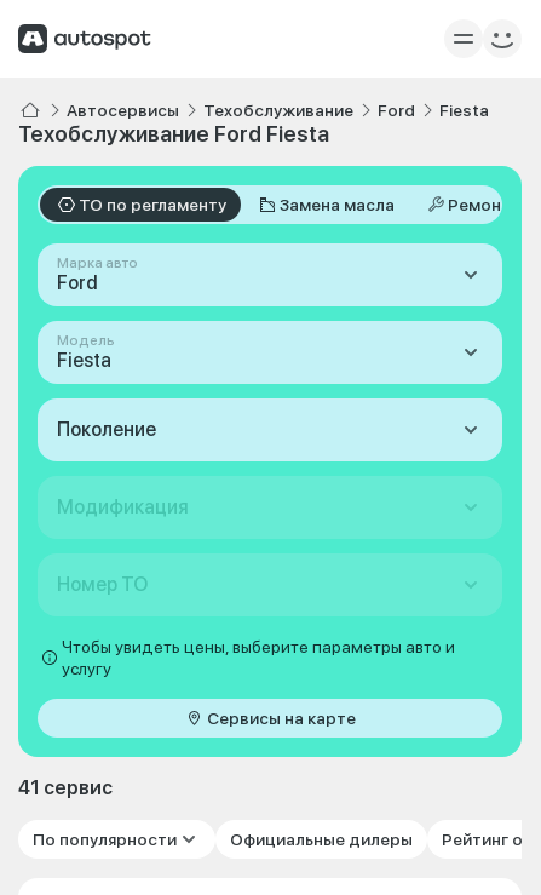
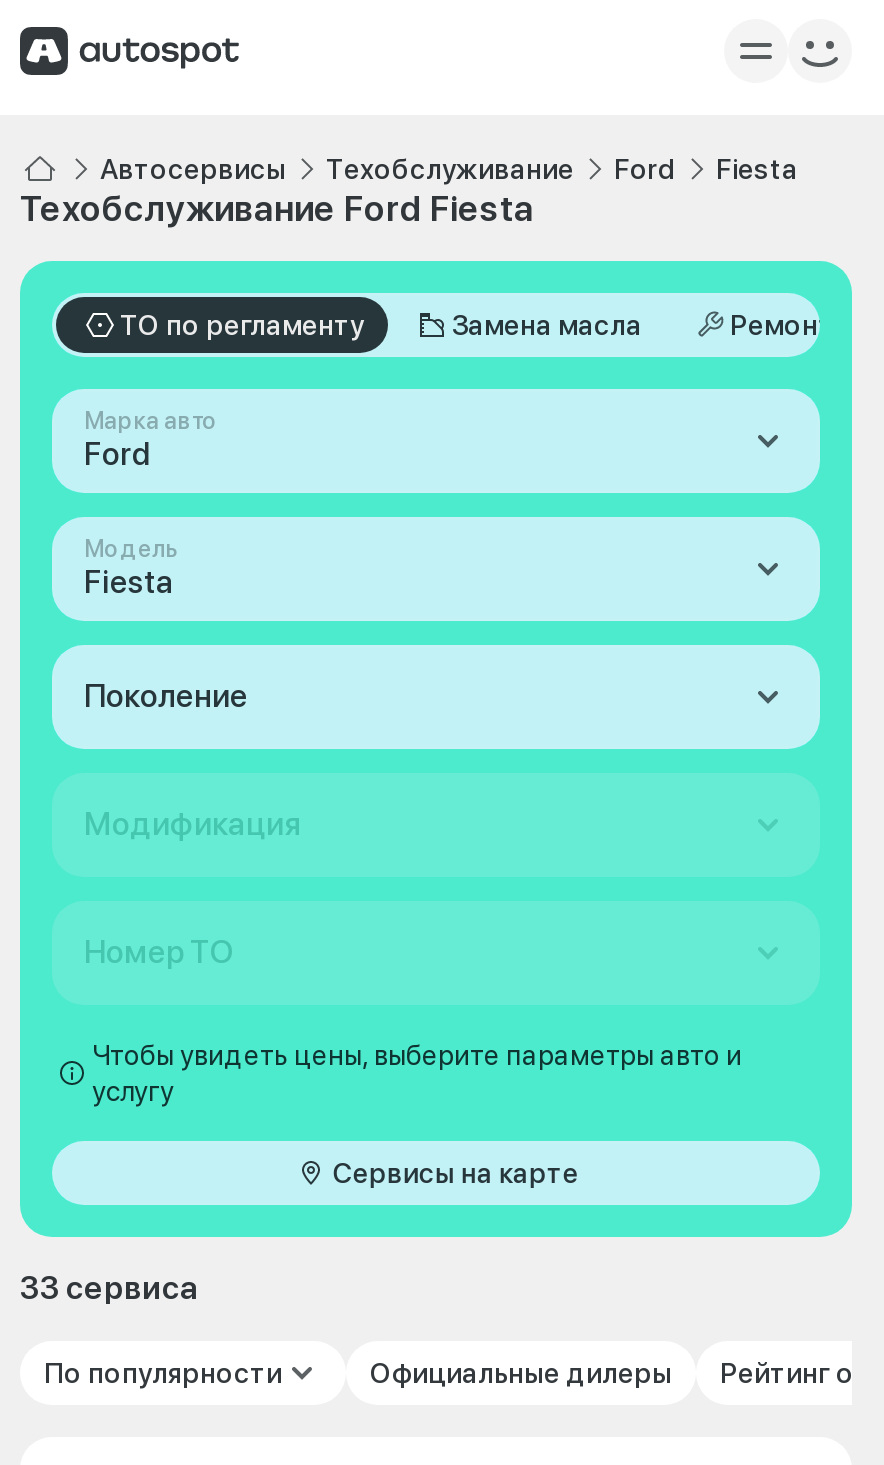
[18,776,113,799] 41 сервис -> [20,1269,198,1307] 33 сервиса

